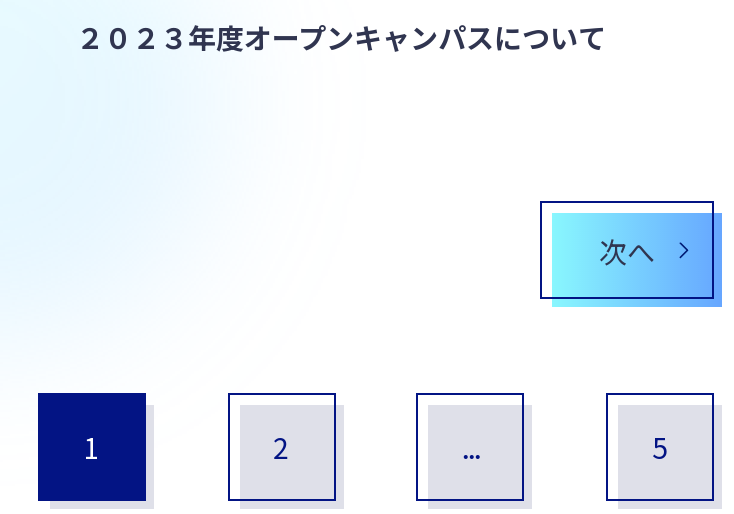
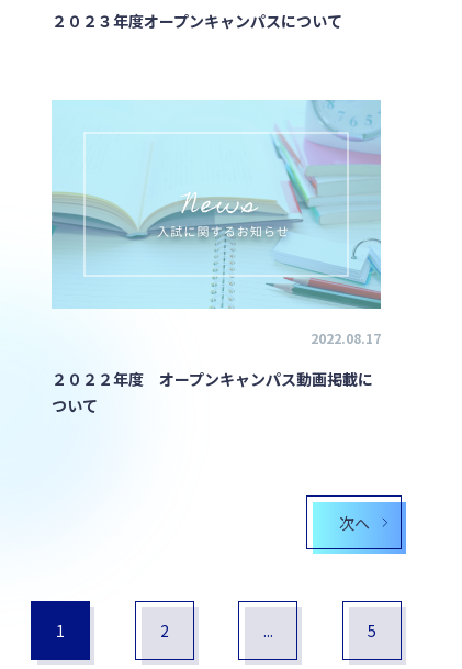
none -> [50,99,382,416] [image] | 2022.08.17 | ２０２２年度 オープンキャンパス動画掲載に | ついて

